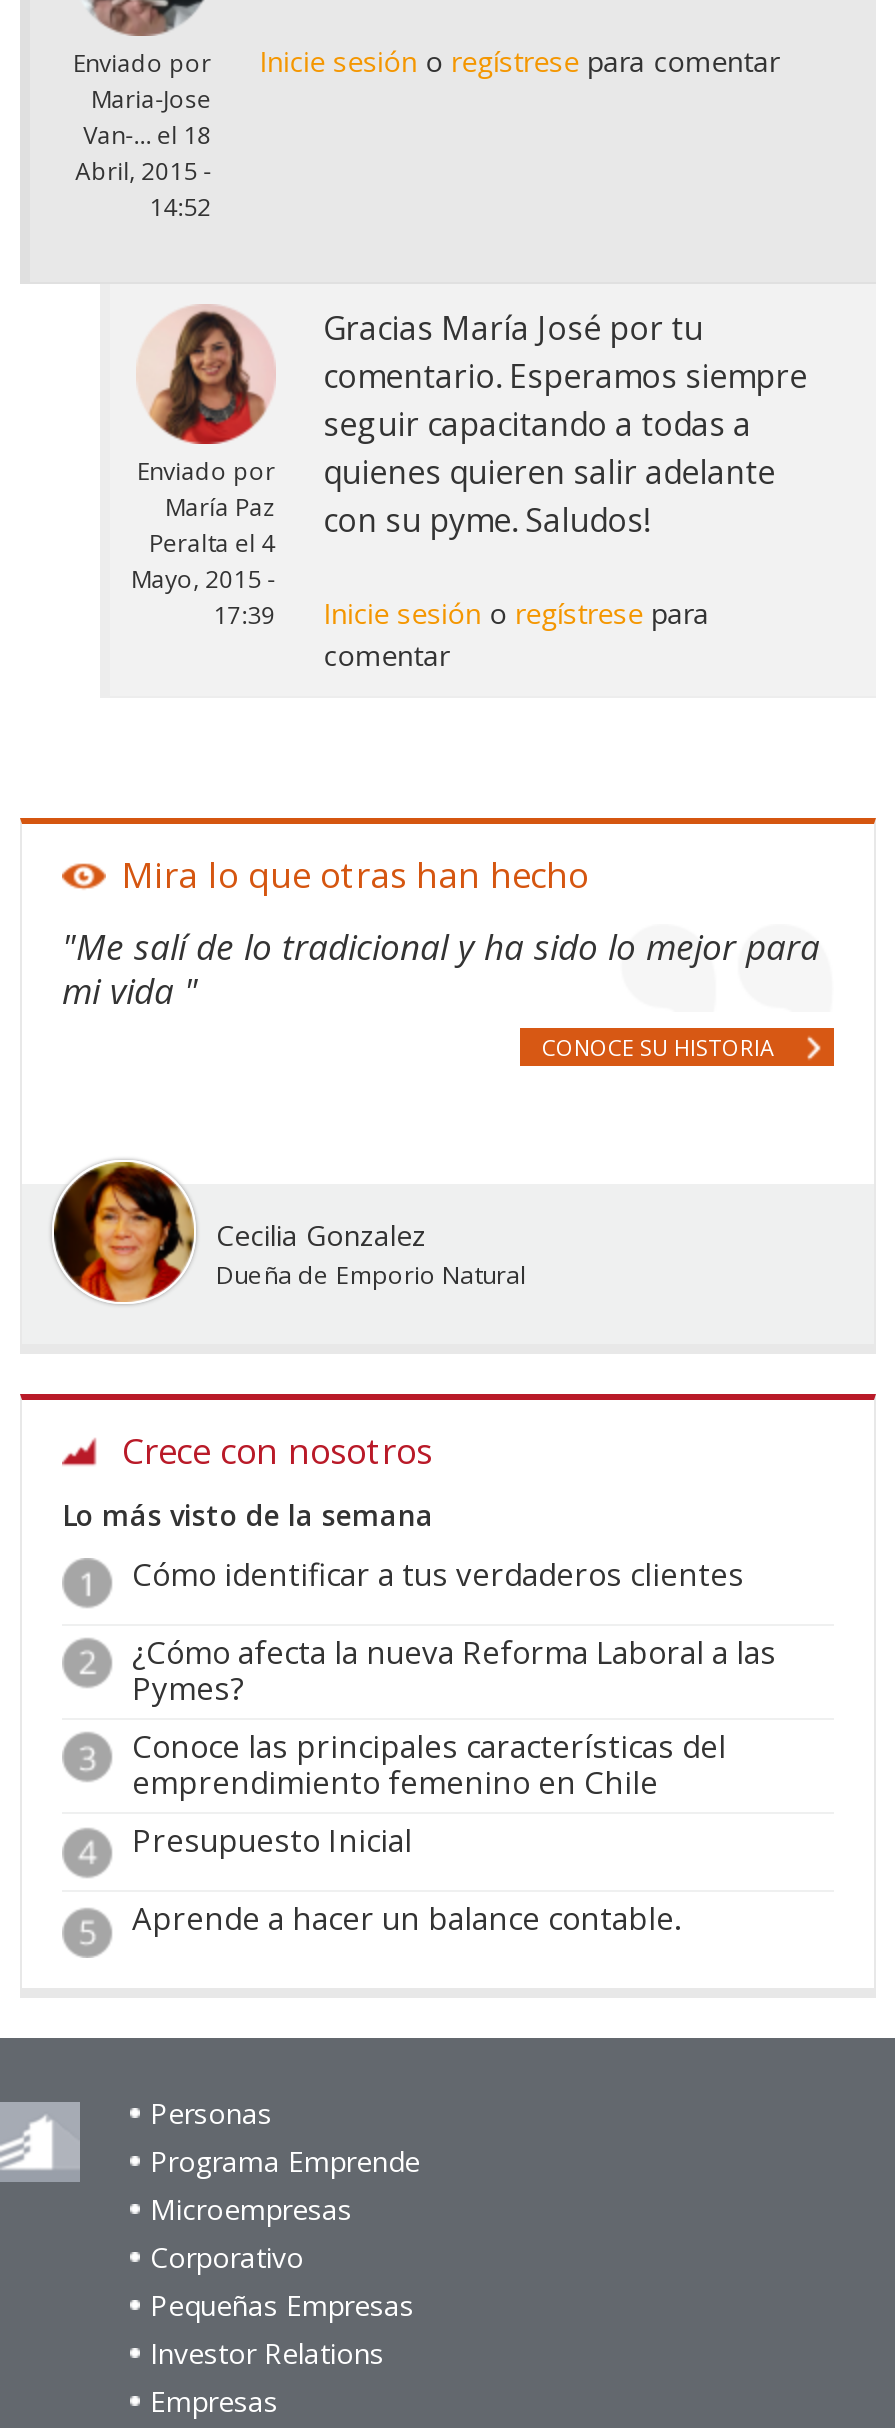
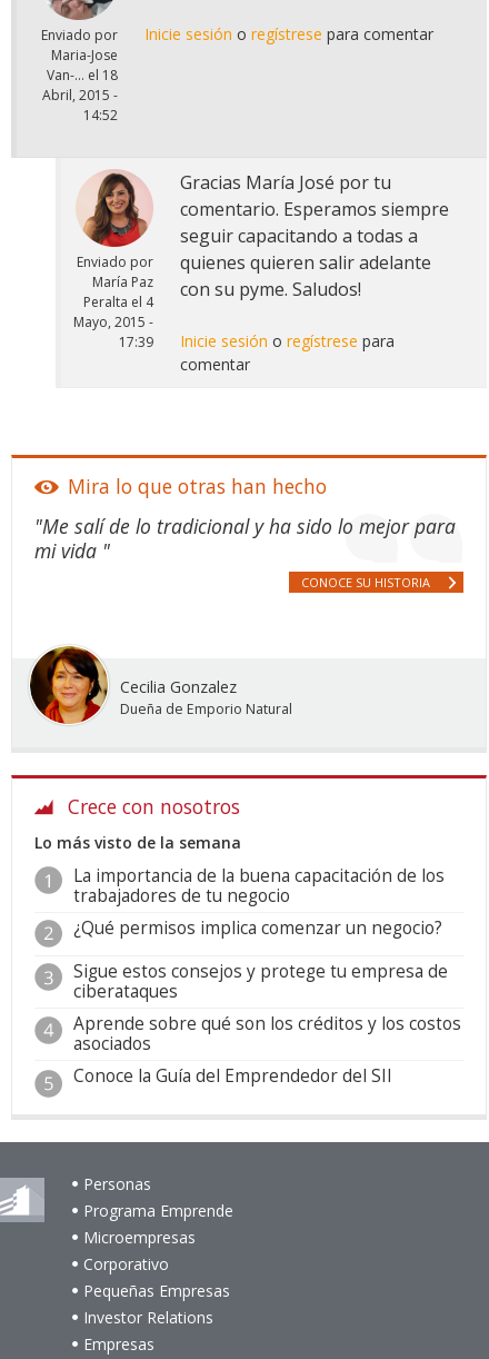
[132,1554,776,1940] Cómo identificar a tus verdaderos clientes | ¿Cómo afecta la nueva Reforma Laboral a las | Pymes? | Conoce las principales características del | emprendimiento femenino en Chile | Presupuesto Inicial | Aprende a hacer un balance contable. -> [73,864,461,1087] La importancia de la buena capacitación de los | trabajadores de tu negocio | ¿Qué permisos implica comenzar un negocio? | Sigue estos consejos y protege tu empresa de | ciberataques | Aprende sobre qué son los créditos y los costos | asociados | Conoce la Guía del Emprendedor del SII

